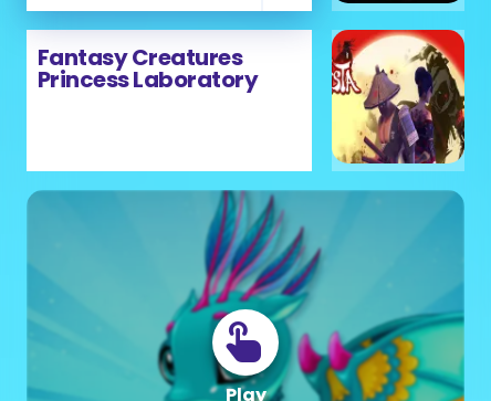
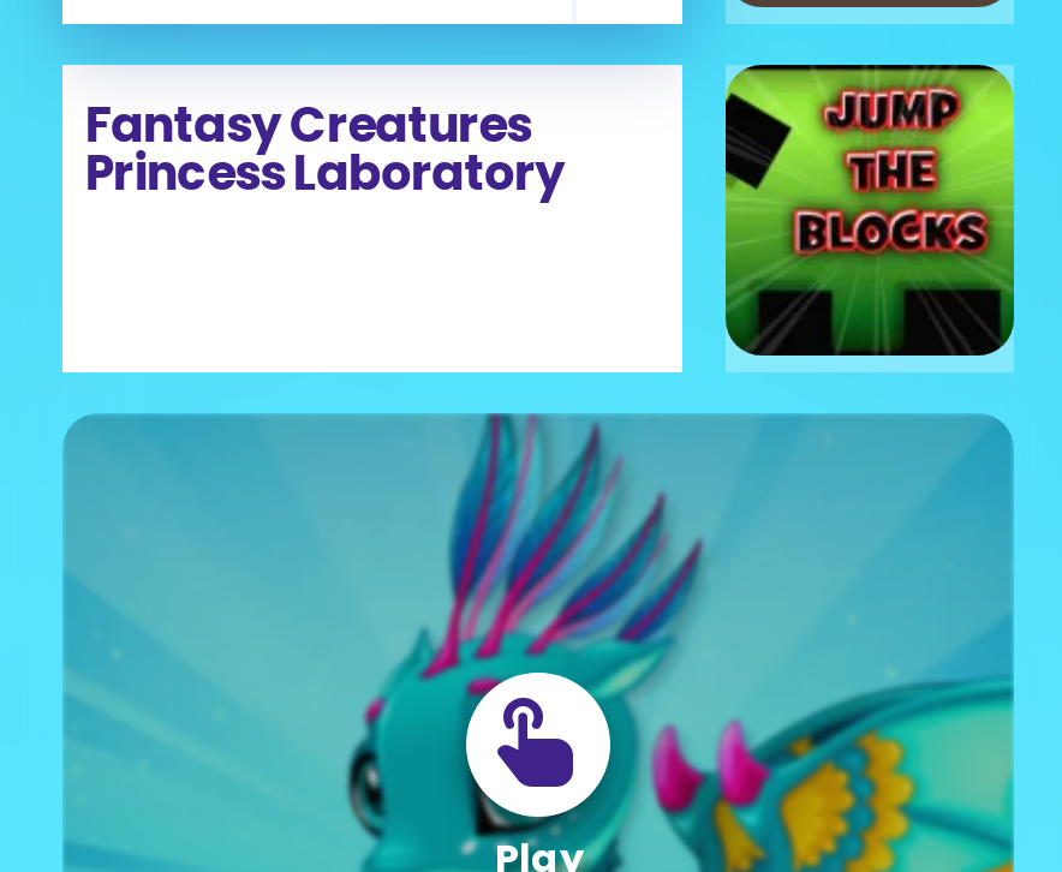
[331,29,466,165] [image] -> [723,62,1016,358] [image]

